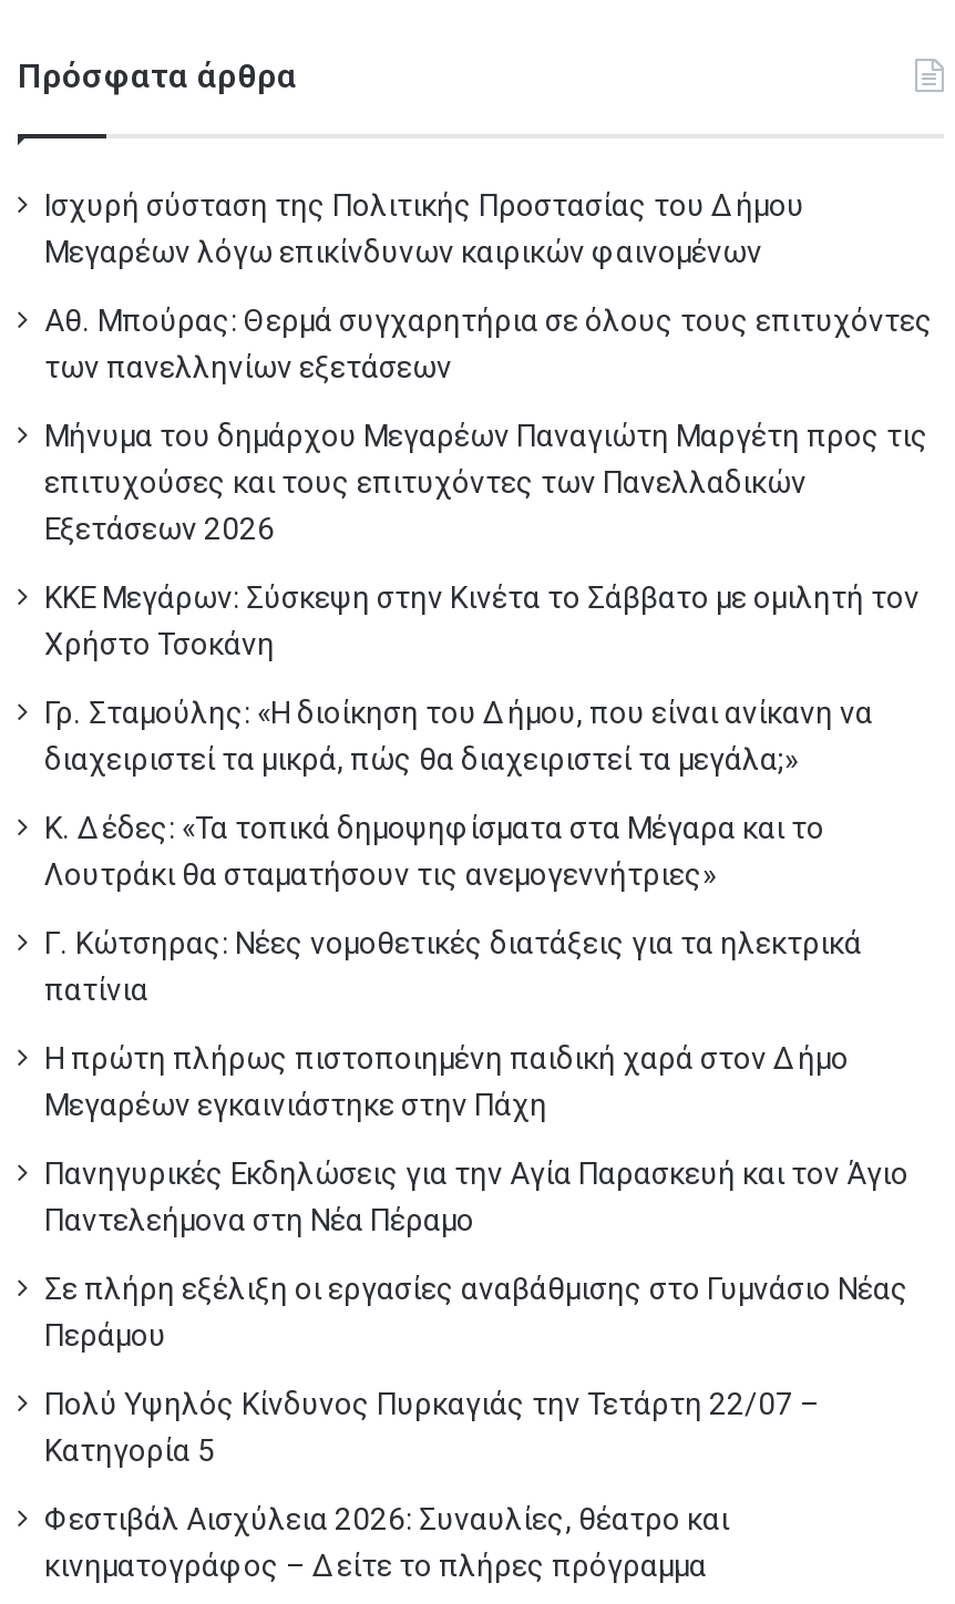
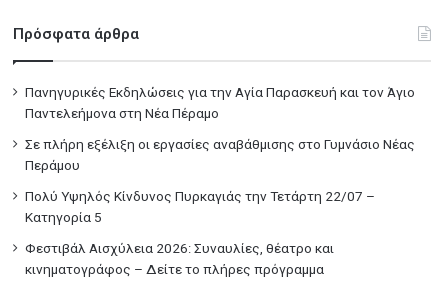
[44,188,933,1123] Ισχυρή σύσταση της Πολιτικής Προστασίας του Δήμου | Μεγαρέων λόγω επικίνδυνων καιρικών φαινομένων | Αθ. Μπούρας: Θερμά συγχαρητήρια σε όλους τους επιτυχόντες | των πανελληνίων εξετάσεων | Μήνυμα του δημάρχου Μεγαρέων Παναγιώτη Μαργέτη προς τις | επιτυχούσες και τους επιτυχόντες των Πανελλαδικών | Εξετάσεων 2026 | ΚΚΕ Μεγάρων: Σύσκεψη στην Κινέτα το Σάββατο με ομιλητή τον | Χρήστο Τσοκάνη | Γρ. Σταμούλης: «Η διοίκηση του Δήμου, που είναι ανίκανη να | διαχειριστεί τα μικρά, πώς θα διαχειριστεί τα μεγάλα;» | Κ. Δέδες: «Τα τοπικά δημοψηφίσματα στα Μέγαρα και το | Λουτράκι θα σταματήσουν τις ανεμογεννήτριες» | Γ. Κώτσηρας: Νέες νομοθετικές διατάξεις για τα ηλεκτρικά | πατίνια | Η πρώτη πλήρως πιστοποιημένη παιδική χαρά στον Δήμο | Μεγαρέων εγκαινιάστηκε στην Πάχη -> none

